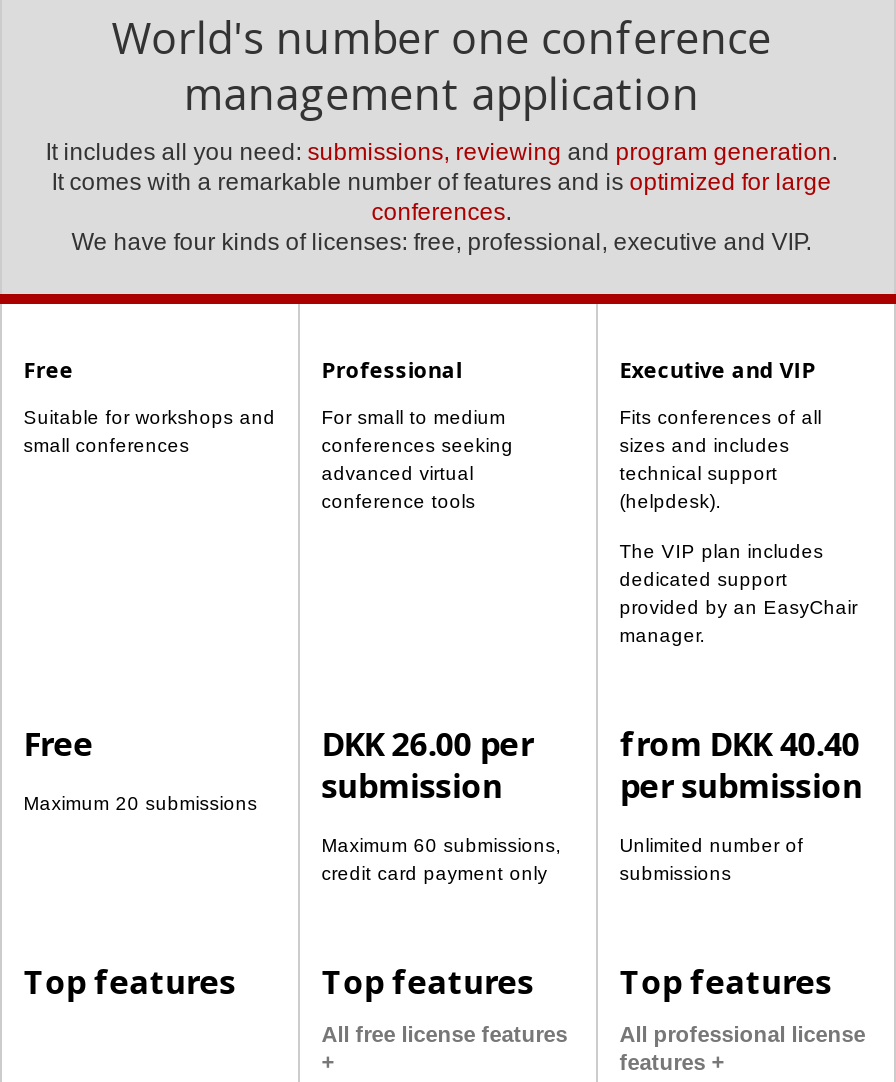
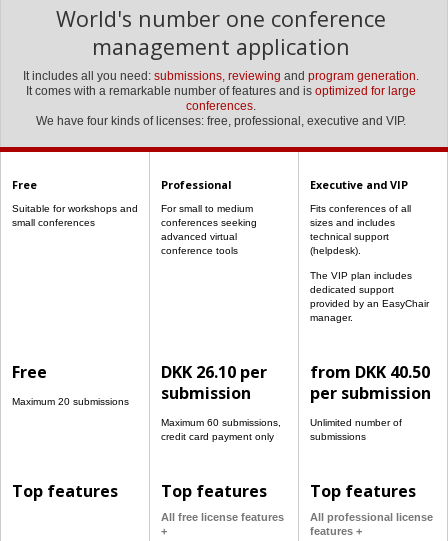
[322,723,534,767] DKK 26.00 per -> [161,361,267,383] DKK 26.10 per
[620,723,860,767] from DKK 40.40 -> [310,361,430,383] from DKK 40.50

